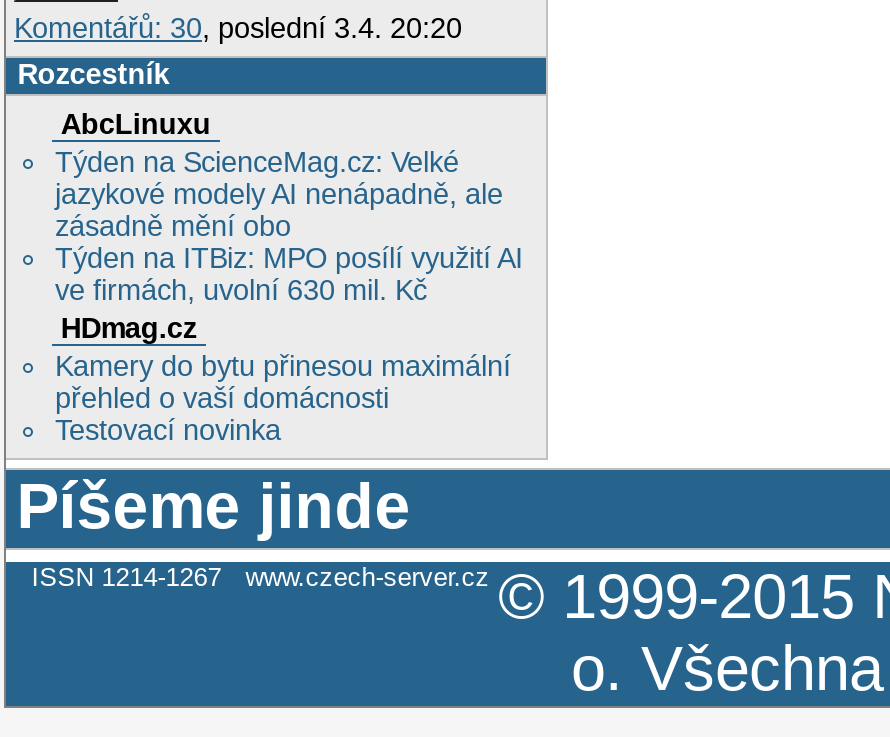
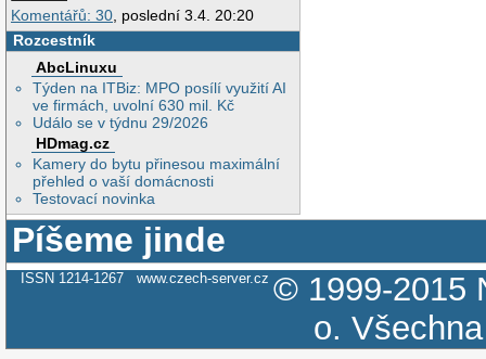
[55,146,503,242] Týden na ScienceMag.cz: Velké | jazykové modely AI nenápadně, ale | zásadně mění obo -> none
moved [55,242,523,306] -> [33,79,287,114]: Týden na ITBiz: MPO posílí využití AI | ve firmách, uvolní 630 mil. Kč
none -> [33,114,209,131] Událo se v týdnu 29/2026

